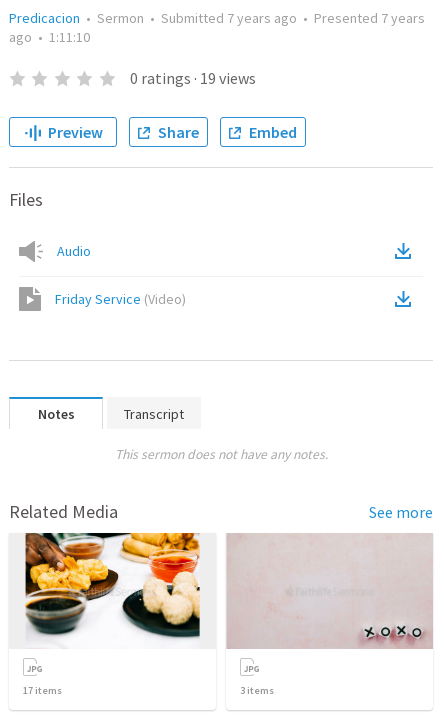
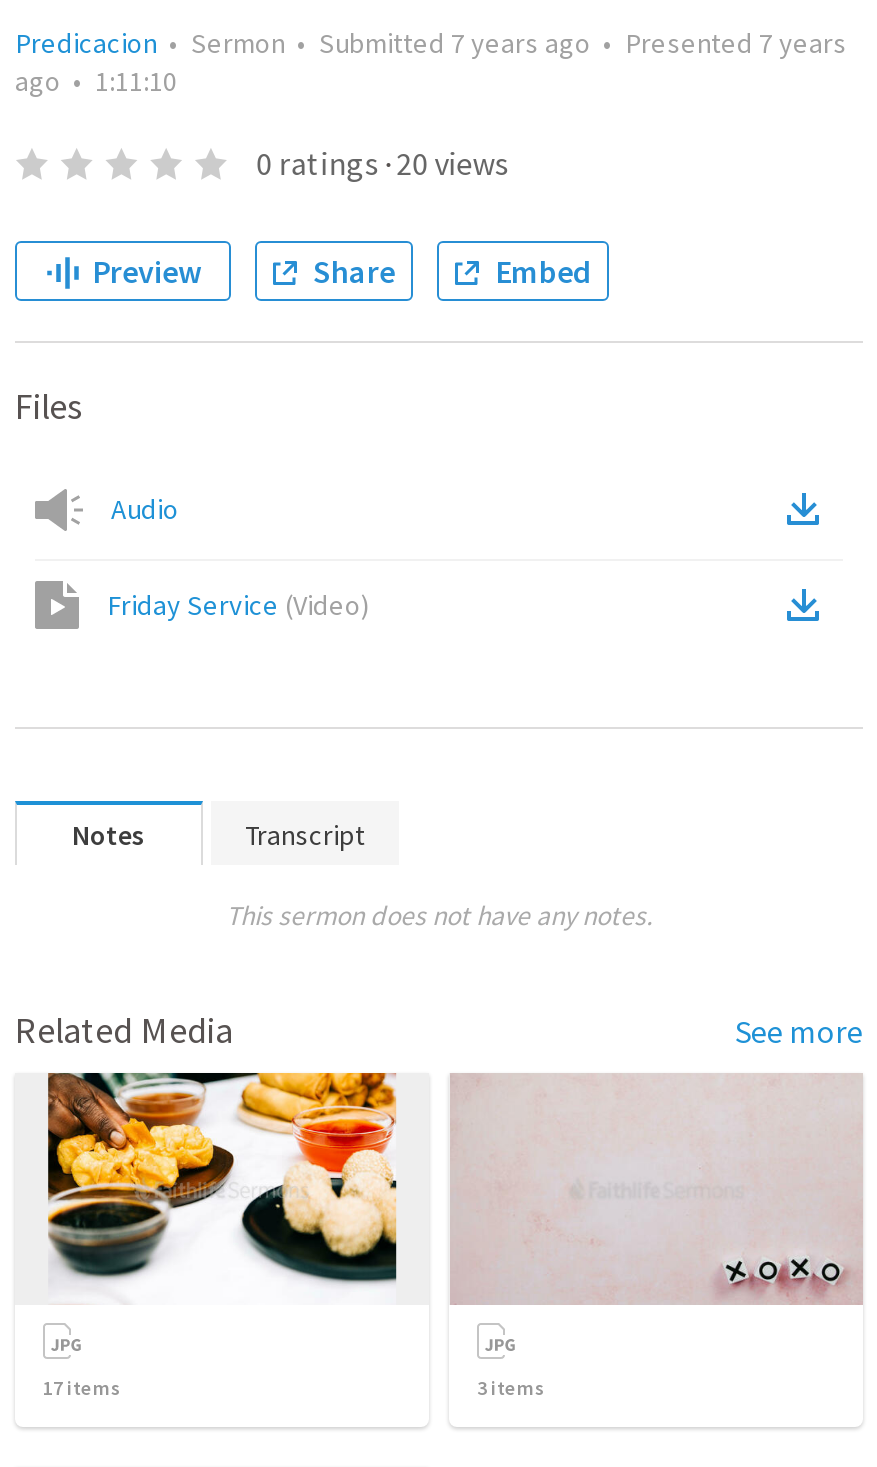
[130,68,256,88] 0 ratings · 19 views -> [256,143,508,183] 0 ratings · 20 views

